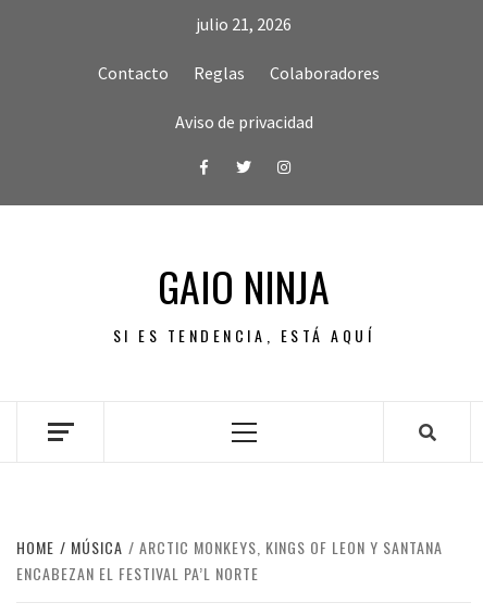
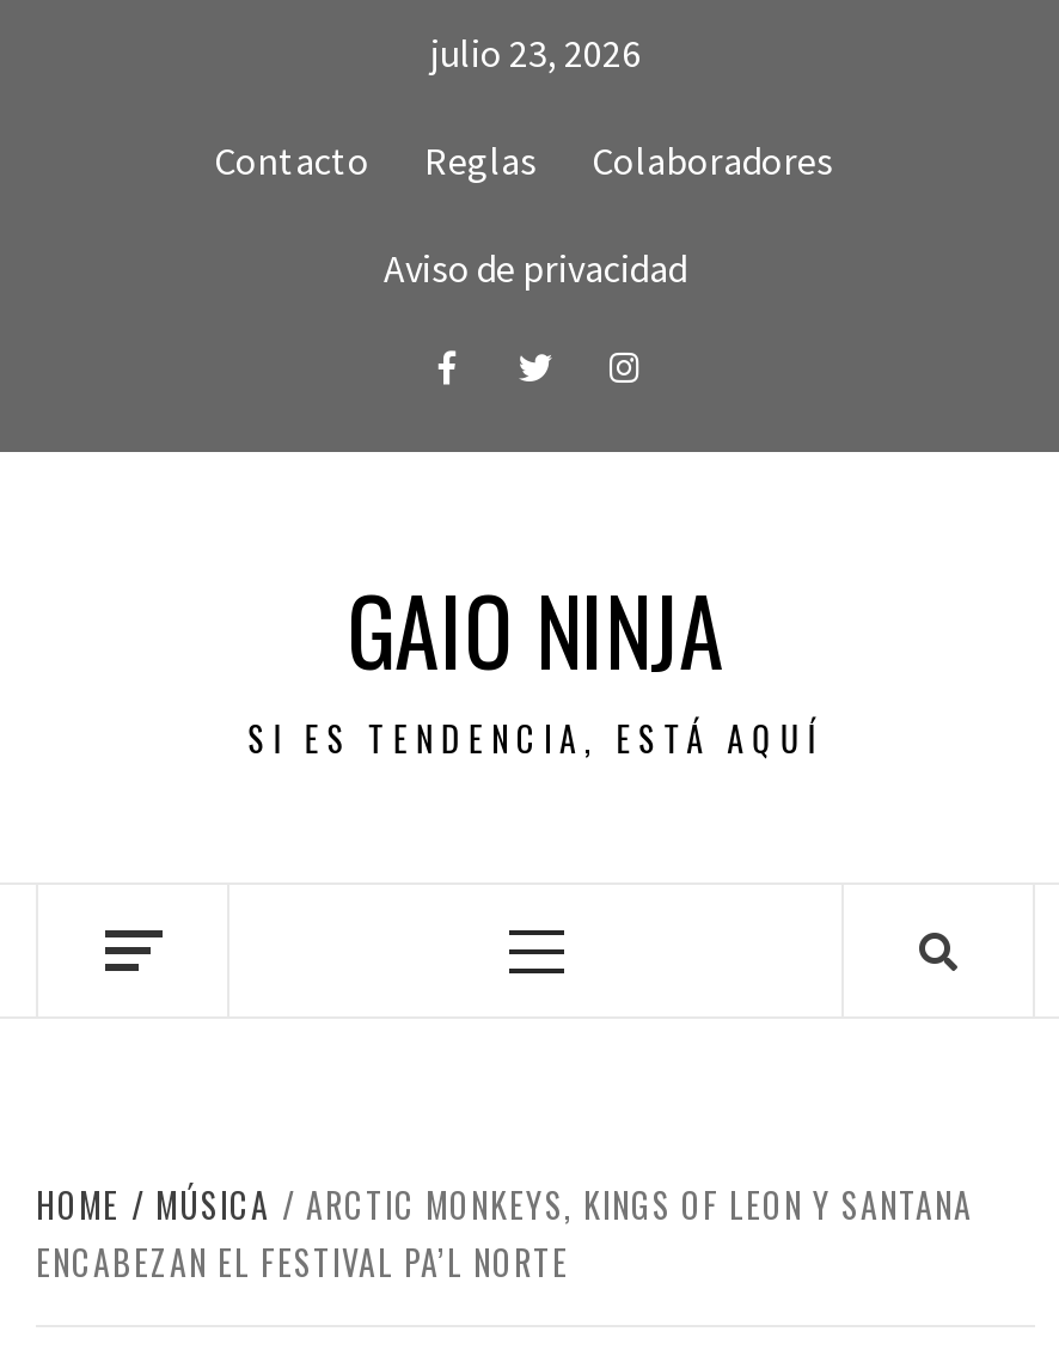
[196,13,292,35] julio 21, 2026 -> [430,29,641,77] julio 23, 2026

